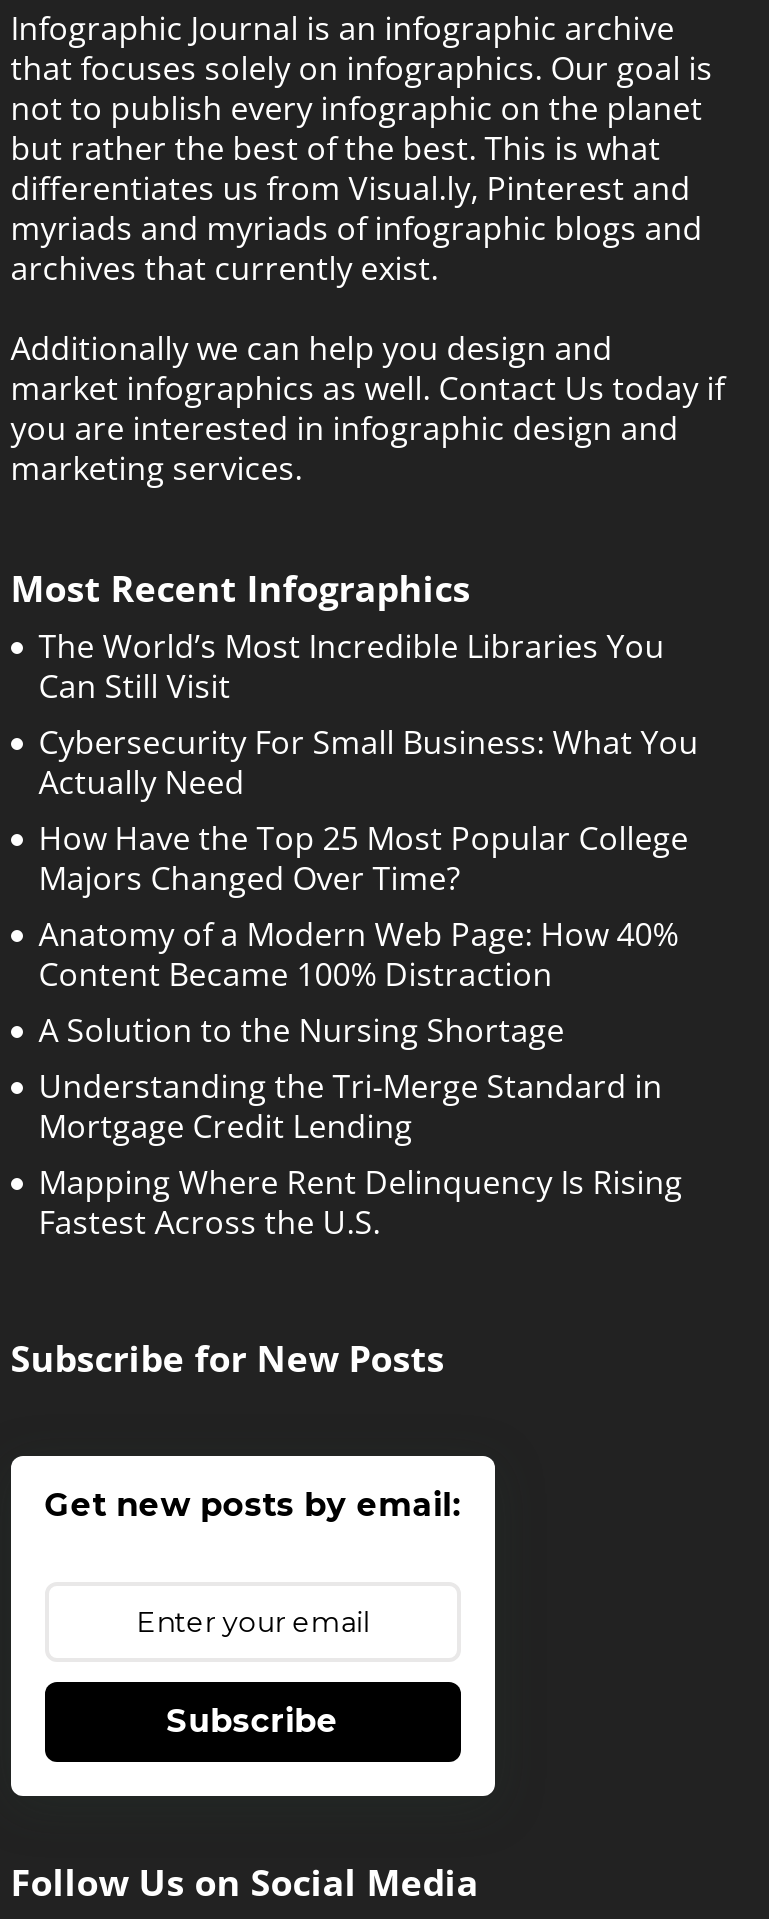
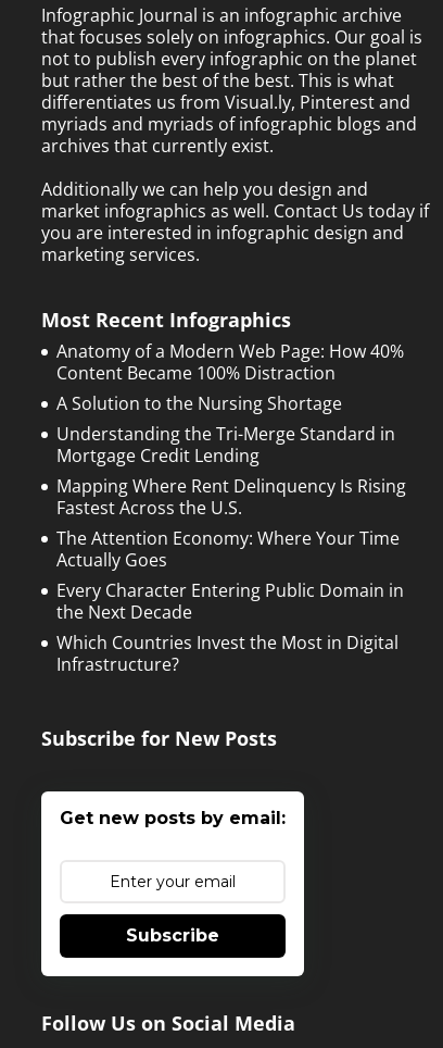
[39,624,699,900] The World’s Most Incredible Libraries You | Can Still Visit | Cybersecurity For Small Business: What You | Actually Need | How Have the Top 25 Most Popular College | Majors Changed Over Time? -> none
moved [39,912,683,1244] -> [56,339,406,520]: Anatomy of a Modern Web Page: How 40% | Content Became 100% Distraction | A Solution to the Nursing Shortage | Understanding the Tri-Merge Standard in | Mortgage Credit Lending | Mapping Where Rent Delinquency Is Rising | Fastest Across the U.S.
none -> [56,526,404,676] The Attention Economy: Where Your Time | Actually Goes | Every Character Entering Public Domain in | the Next Decade | Which Countries Invest the Most in Digital | Infrastructure?

